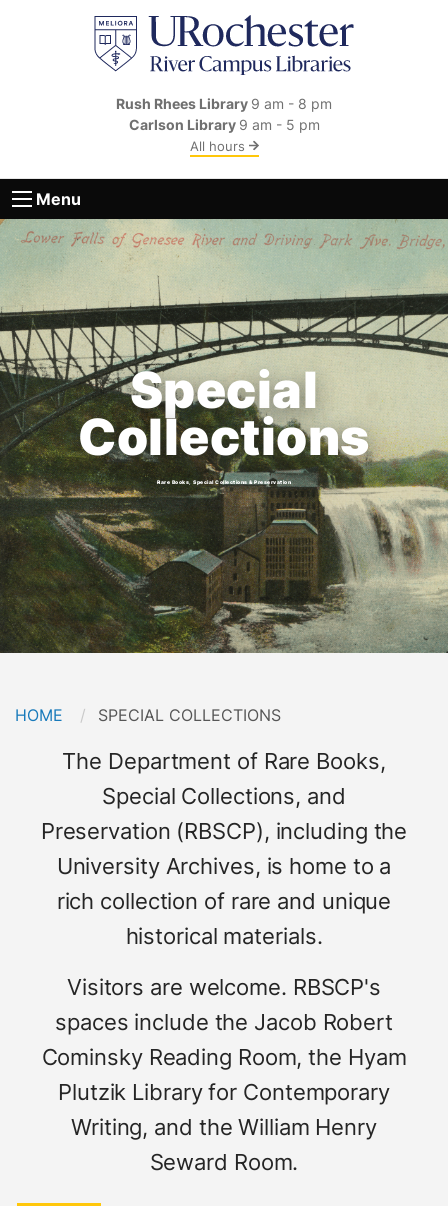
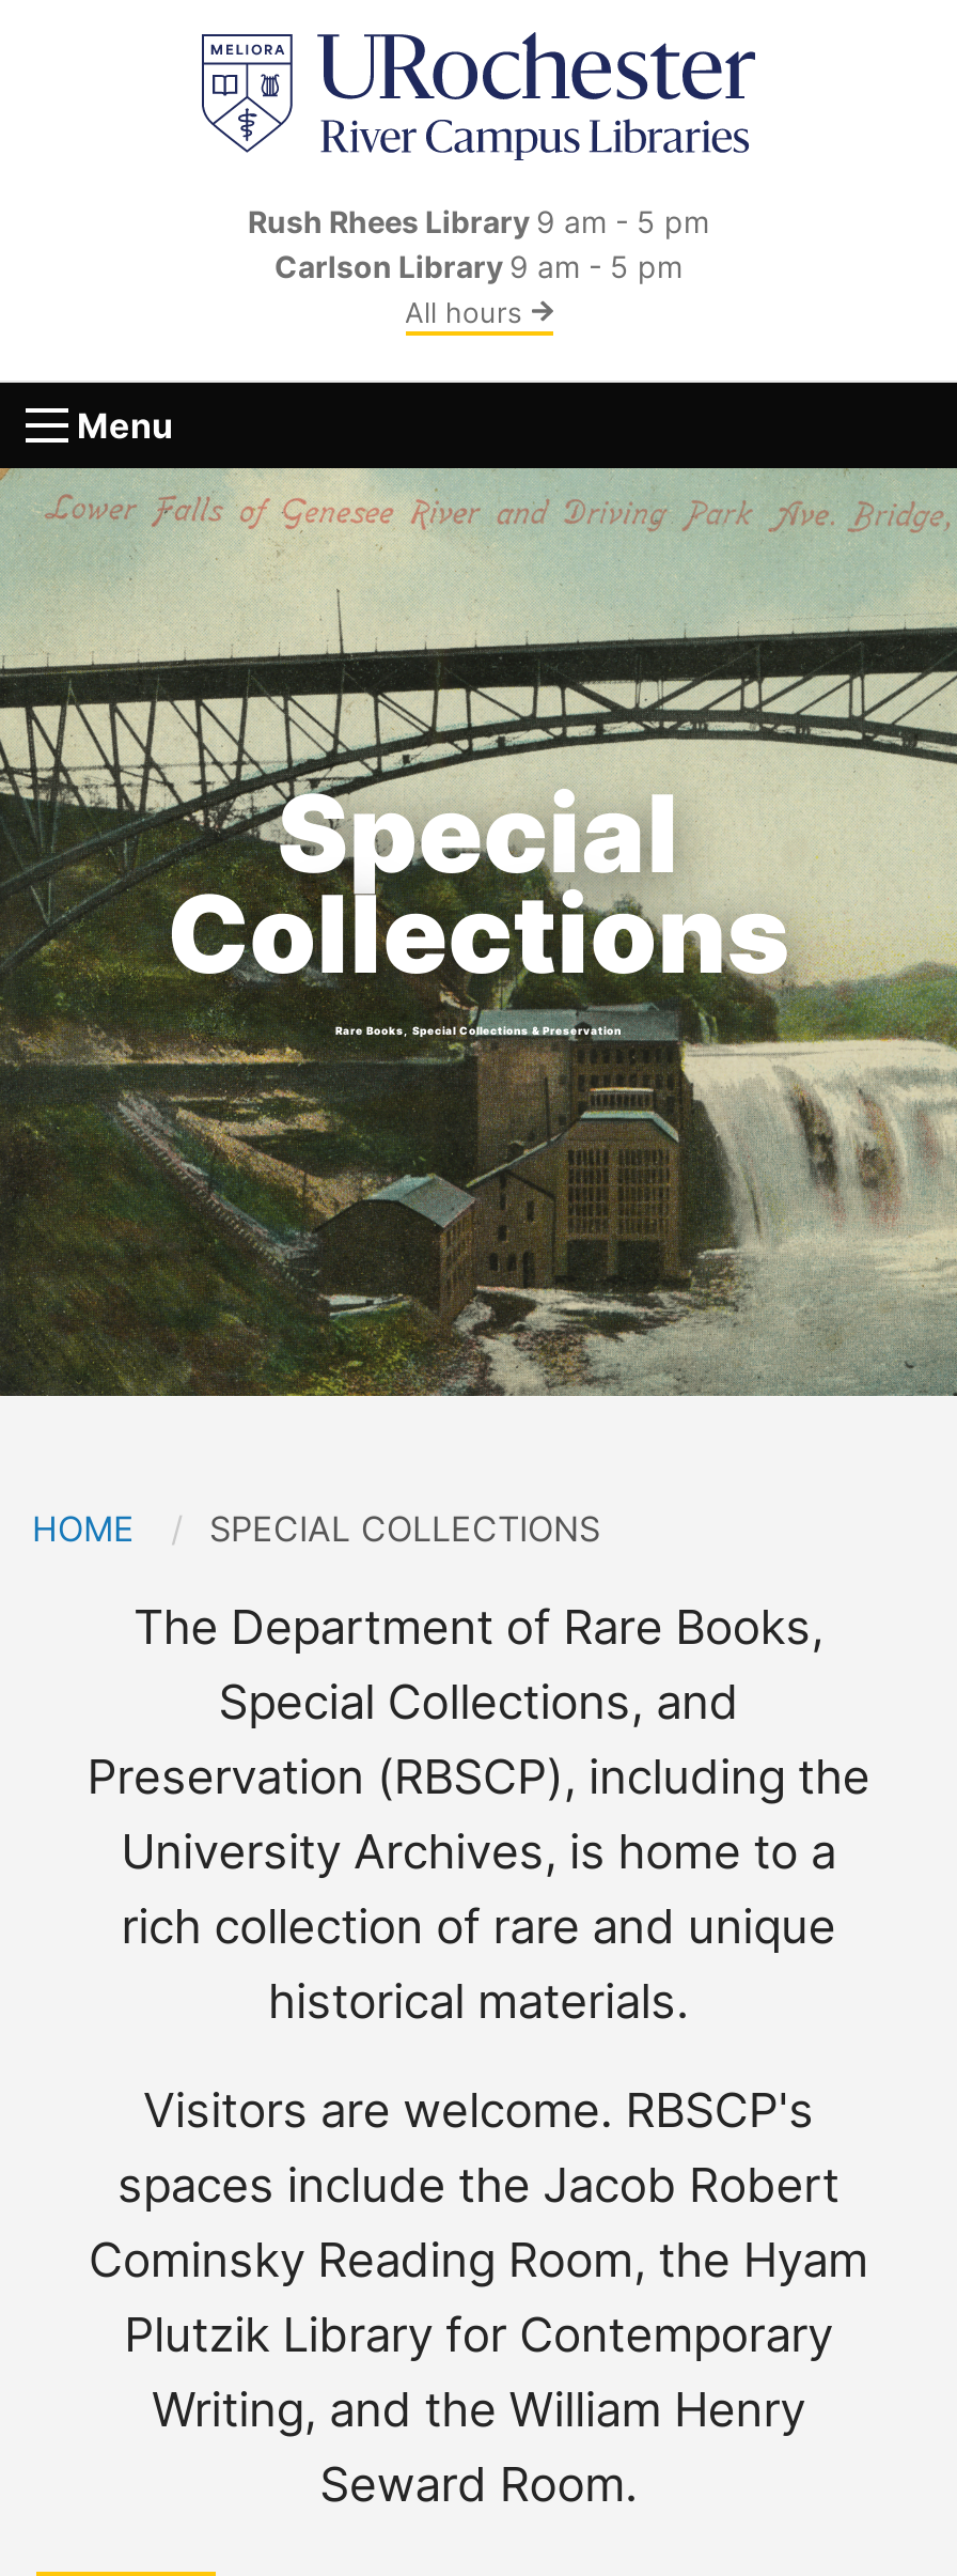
[116,94,332,113] Rush Rhees Library 9 am - 8 pm -> [248,201,709,242] Rush Rhees Library 9 am - 5 pm

